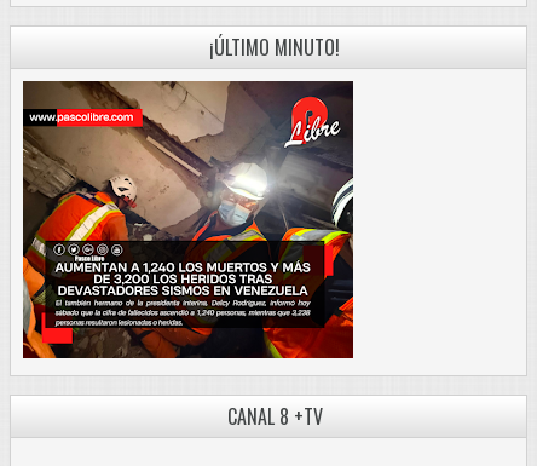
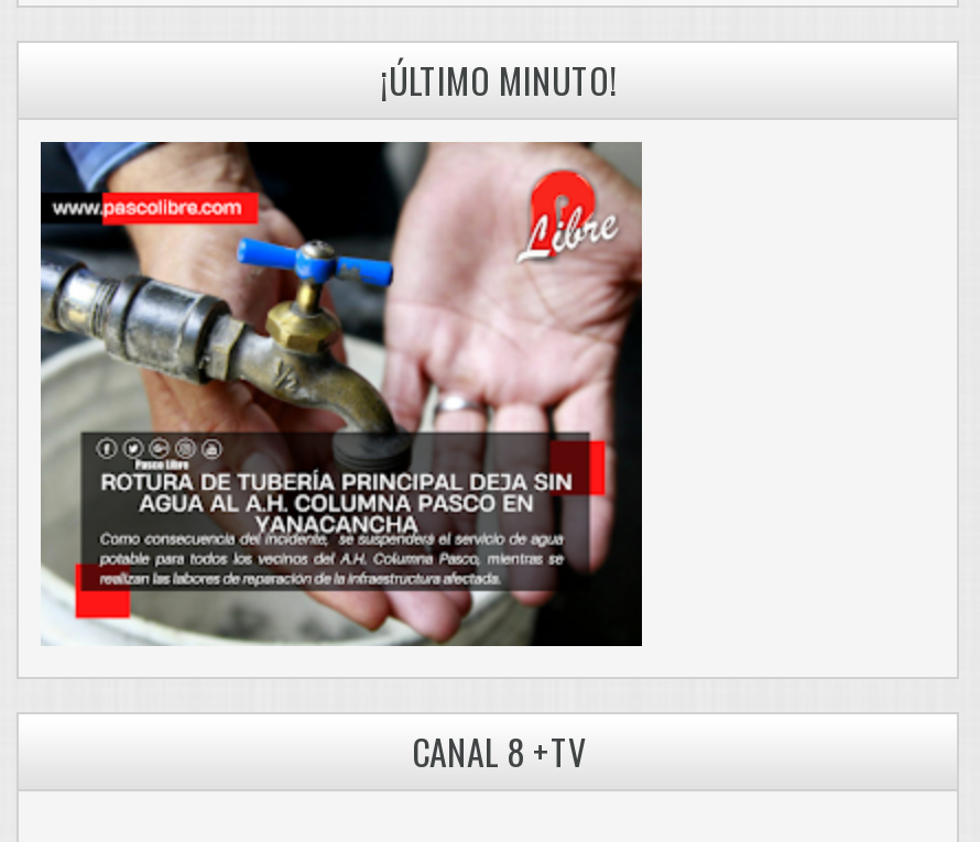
[22,80,354,359] [image] -> [39,140,644,648] [image]

